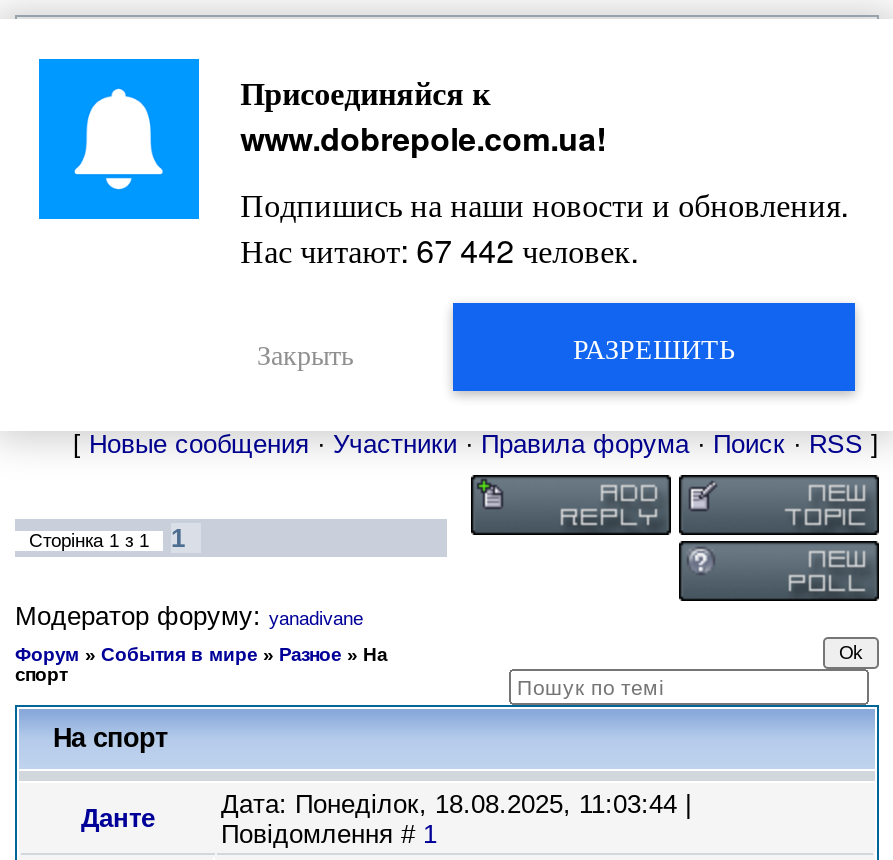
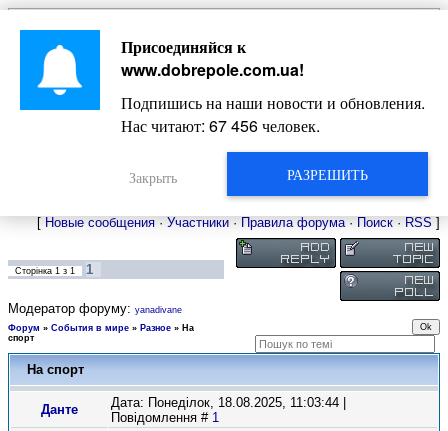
[240,227,638,273] Нас читают: 67 442 человек. -> [121,114,320,137] Нас читают: 67 456 человек.

